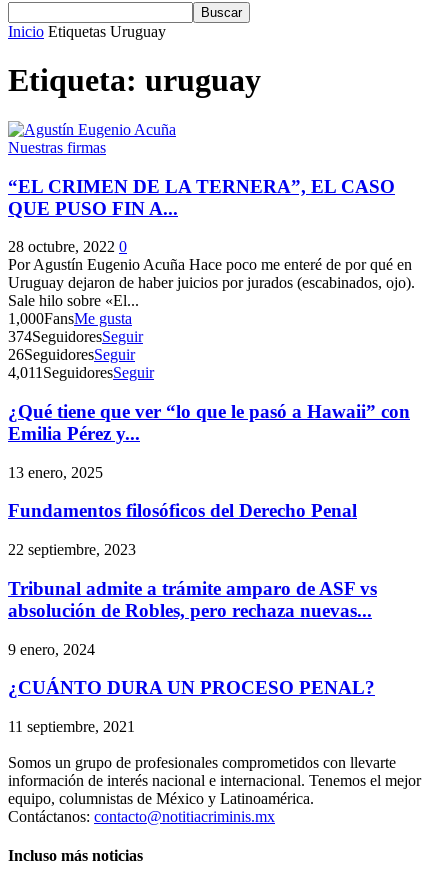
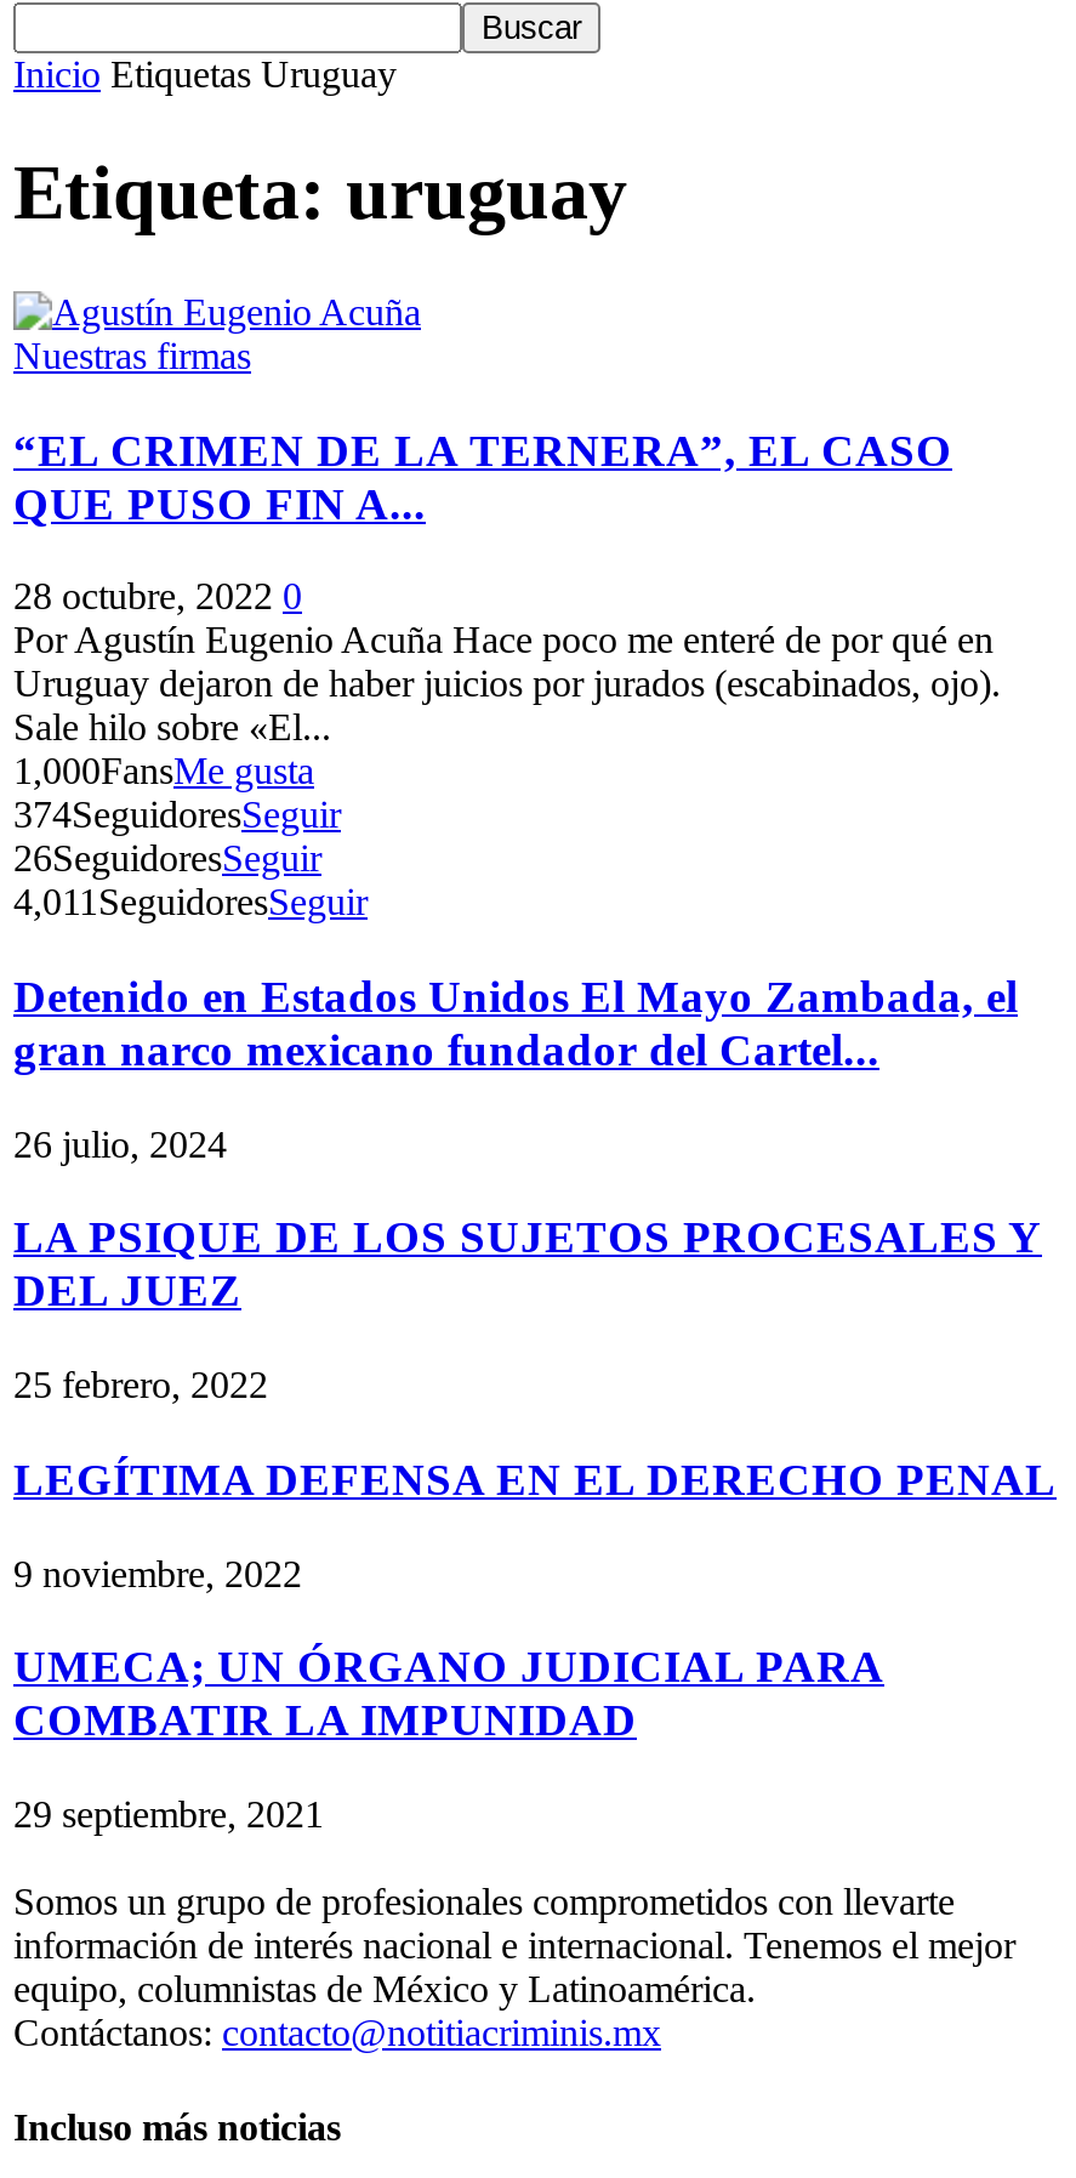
[8,401,410,444] ¿Qué tiene que ver “lo que le pasó a Hawaii” con | Emilia Pérez y... -> [13,971,1018,1075] Detenido en Estados Unidos El Mayo Zambada, el | gran narco mexicano fundador del Cartel...
[8,464,103,481] 13 enero, 2025 -> [13,1123,227,1164] 26 julio, 2024
[8,500,357,521] Fundamentos filosóficos del Derecho Penal -> [13,1212,1042,1317] LA PSIQUE DE LOS SUJETOS PROCESALES Y | DEL JUEZ
[8,541,136,558] 22 septiembre, 2023 -> [13,1364,268,1406] 25 febrero, 2022
[8,578,377,621] Tribunal admite a trámite amparo de ASF vs | absolución de Robles, pero rechaza nuevas... -> [13,1453,1057,1504] LEGÍTIMA DEFENSA EN EL DERECHO PENAL
[8,641,95,658] 9 enero, 2024 -> [13,1552,302,1593] 9 noviembre, 2022
[8,677,375,698] ¿CUÁNTO DURA UN PROCESO PENAL? -> [13,1641,884,1746] UMECA; UN ÓRGANO JUDICIAL PARA | COMBATIR LA IMPUNIDAD
[8,718,135,735] 11 septiembre, 2021 -> [13,1794,324,1835] 29 septiembre, 2021

